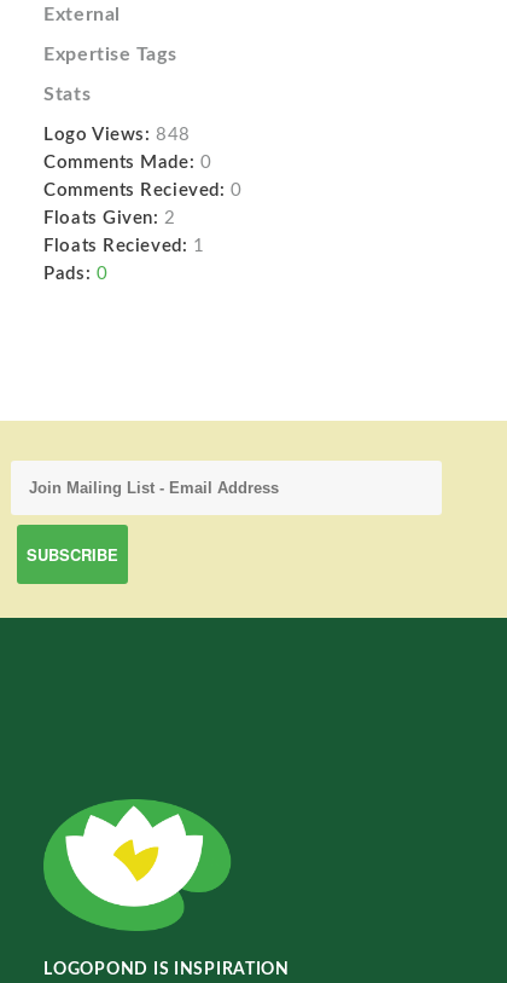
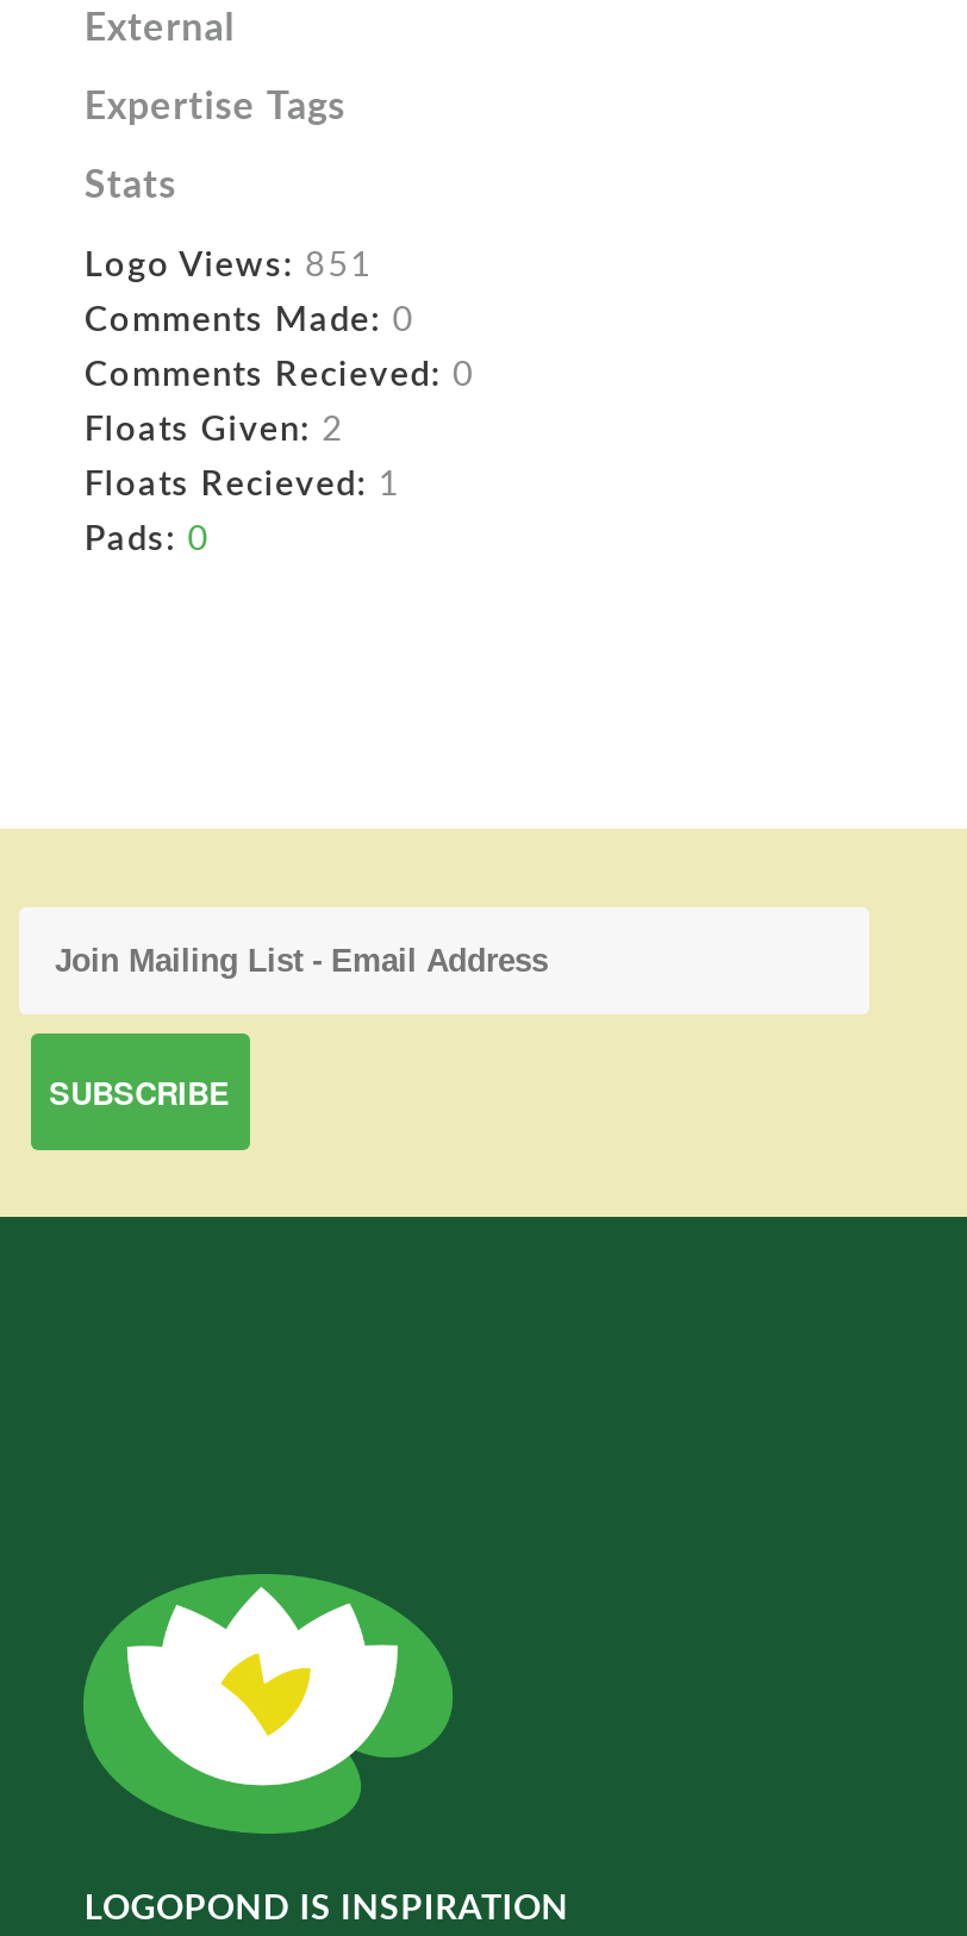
[44,126,190,144] Logo Views: 848 -> [84,248,373,283] Logo Views: 851

